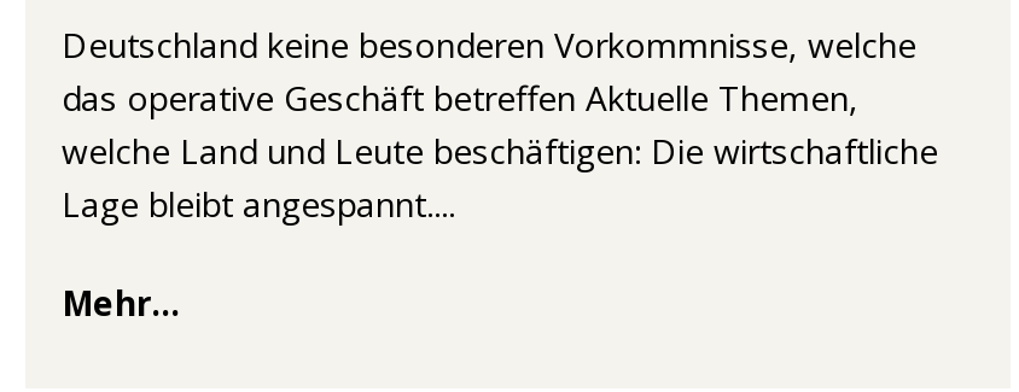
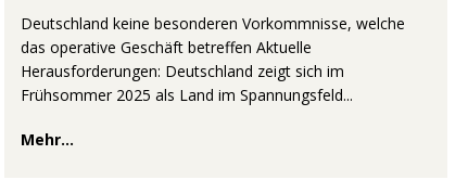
[62,75,938,227] das operative Geschäft betreffen Aktuelle Themen, | welche Land und Leute beschäftigen: Die wirtschaftliche | Lage bleibt angespannt.... -> [21,37,353,105] das operative Geschäft betreffen Aktuelle | Herausforderungen: Deutschland zeigt sich im | Frühsommer 2025 als Land im Spannungsfeld...

